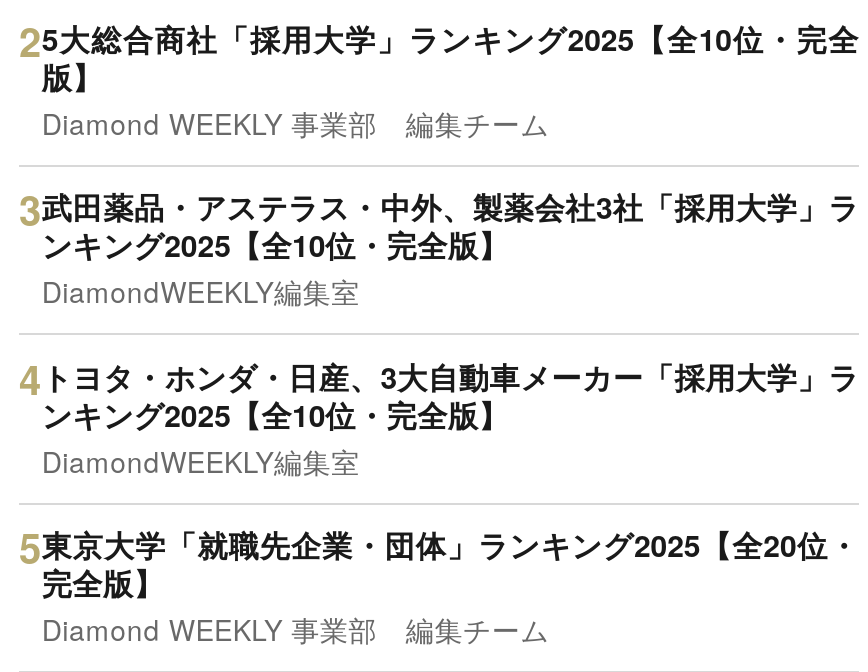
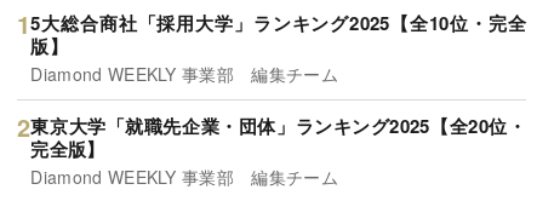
[42,186,859,481] 武田薬品・アステラス・中外、製薬会社3社「採用大学」ラ | ンキング2025【全10位・完全版】 | DiamondWEEKLY編集室 | トヨタ・ホンダ・日産、3大自動車メーカー「採用大学」ラ | ンキング2025【全10位・完全版】 | DiamondWEEKLY編集室 -> none

